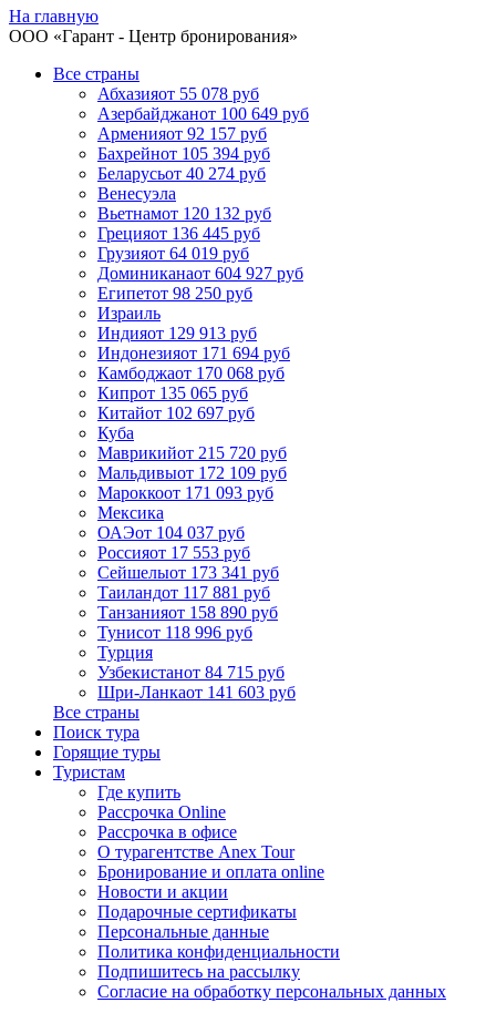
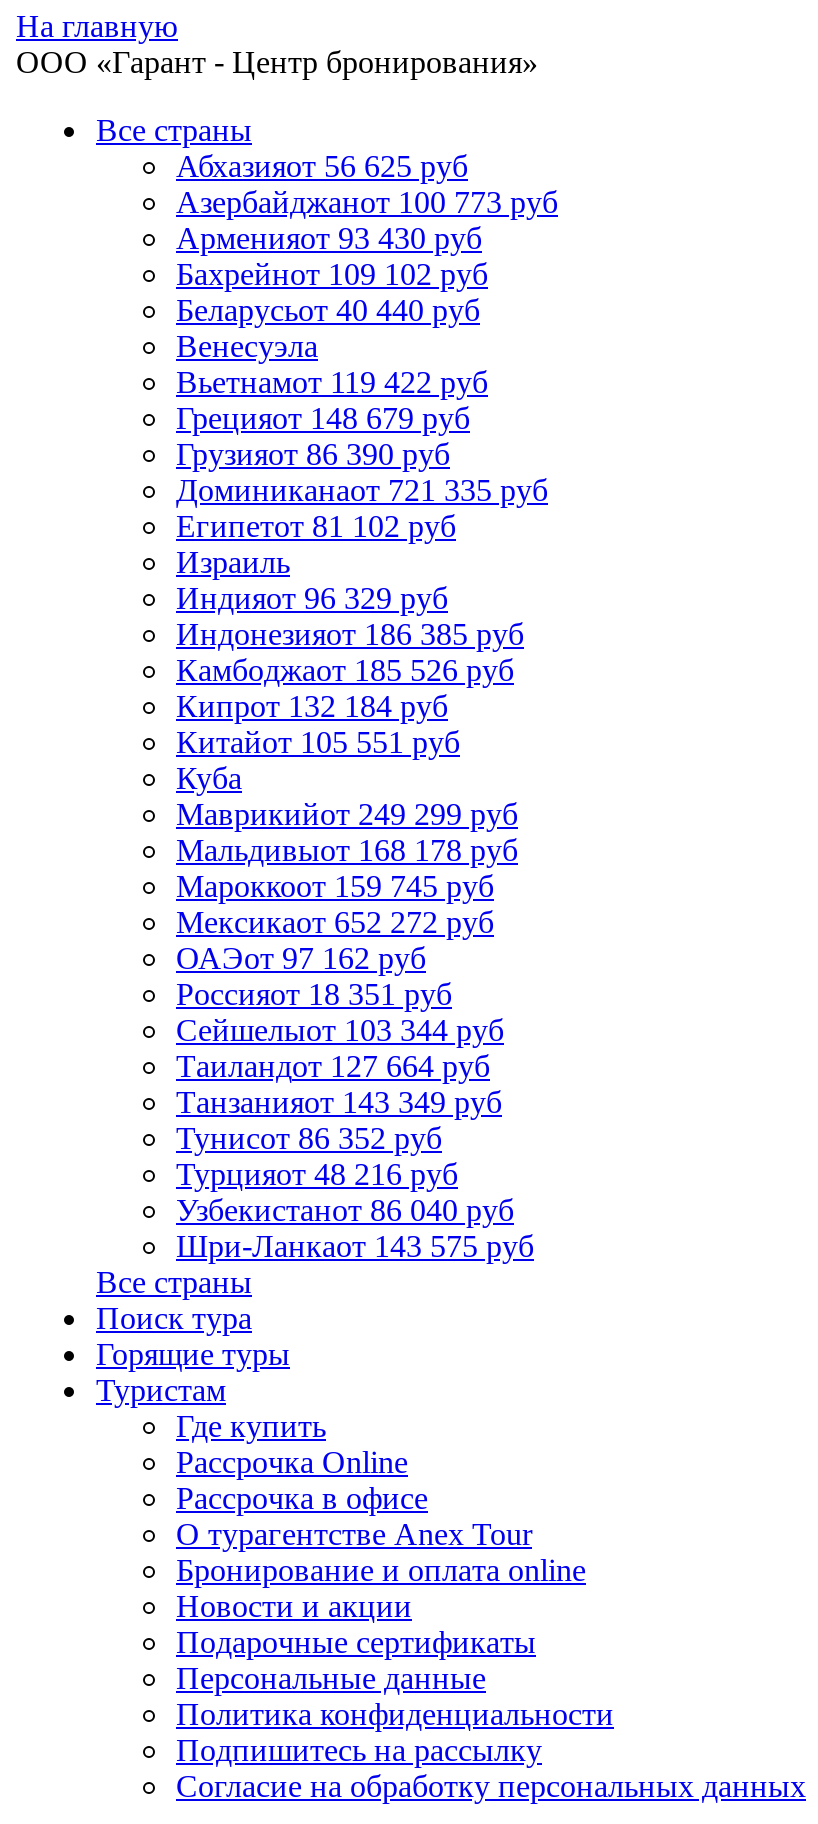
[97,84,259,103] Абхазияот 55 078 руб -> [176,149,468,183] Абхазияот 56 625 руб
[97,104,309,123] Азербайджанот 100 649 руб -> [176,185,558,219] Азербайджанот 100 773 руб
[97,124,267,143] Арменияот 92 157 руб -> [176,221,482,255] Арменияот 93 430 руб
[97,144,270,163] Бахрейнот 105 394 руб -> [176,257,488,291] Бахрейнот 109 102 руб
[97,164,266,183] Беларусьот 40 274 руб -> [176,293,480,327] Беларусьот 40 440 руб
[97,204,271,223] Вьетнамот 120 132 руб -> [176,365,488,399] Вьетнамот 119 422 руб
[97,224,260,243] Грецияот 136 445 руб -> [176,401,470,435] Грецияот 148 679 руб
[97,244,249,263] Грузияот 64 019 руб -> [176,437,450,471] Грузияот 86 390 руб
[97,264,303,283] Доминиканаот 604 927 руб -> [176,473,548,507] Доминиканаот 721 335 руб
[97,284,252,303] Египетот 98 250 руб -> [176,509,456,543] Египетот 81 102 руб
[97,324,257,342] Индияот 129 913 руб -> [176,581,448,615] Индияот 96 329 руб
[97,344,290,362] Индонезияот 171 694 руб -> [176,617,524,651] Индонезияот 186 385 руб
[97,364,285,382] Камбоджаот 170 068 руб -> [176,653,514,687] Камбоджаот 185 526 руб
[97,383,248,402] Кипрот 135 065 руб -> [176,689,448,723] Кипрот 132 184 руб
[97,403,255,422] Китайот 102 697 руб -> [176,725,460,759] Китайот 105 551 руб
[97,443,296,702] Маврикийот 215 720 руб | Мальдивыот 172 109 руб | Мароккоот 171 093 руб | Мексика | ОАЭот 104 037 руб | Россияот 17 553 руб | Сейшелыот 173 341 руб | Таиландот 117 881 руб | Танзанияот 158 890 руб | Тунисот 118 996 руб | Турция | Узбекистанот 84 715 руб | Шри-Ланкаот 141 603 руб -> [176,797,534,1263] Маврикийот 249 299 руб | Мальдивыот 168 178 руб | Мароккоот 159 745 руб | Мексикаот 652 272 руб | ОАЭот 97 162 руб | Россияот 18 351 руб | Сейшелыот 103 344 руб | Таиландот 127 664 руб | Танзанияот 143 349 руб | Тунисот 86 352 руб | Турцияот 48 216 руб | Узбекистанот 86 040 руб | Шри-Ланкаот 143 575 руб

